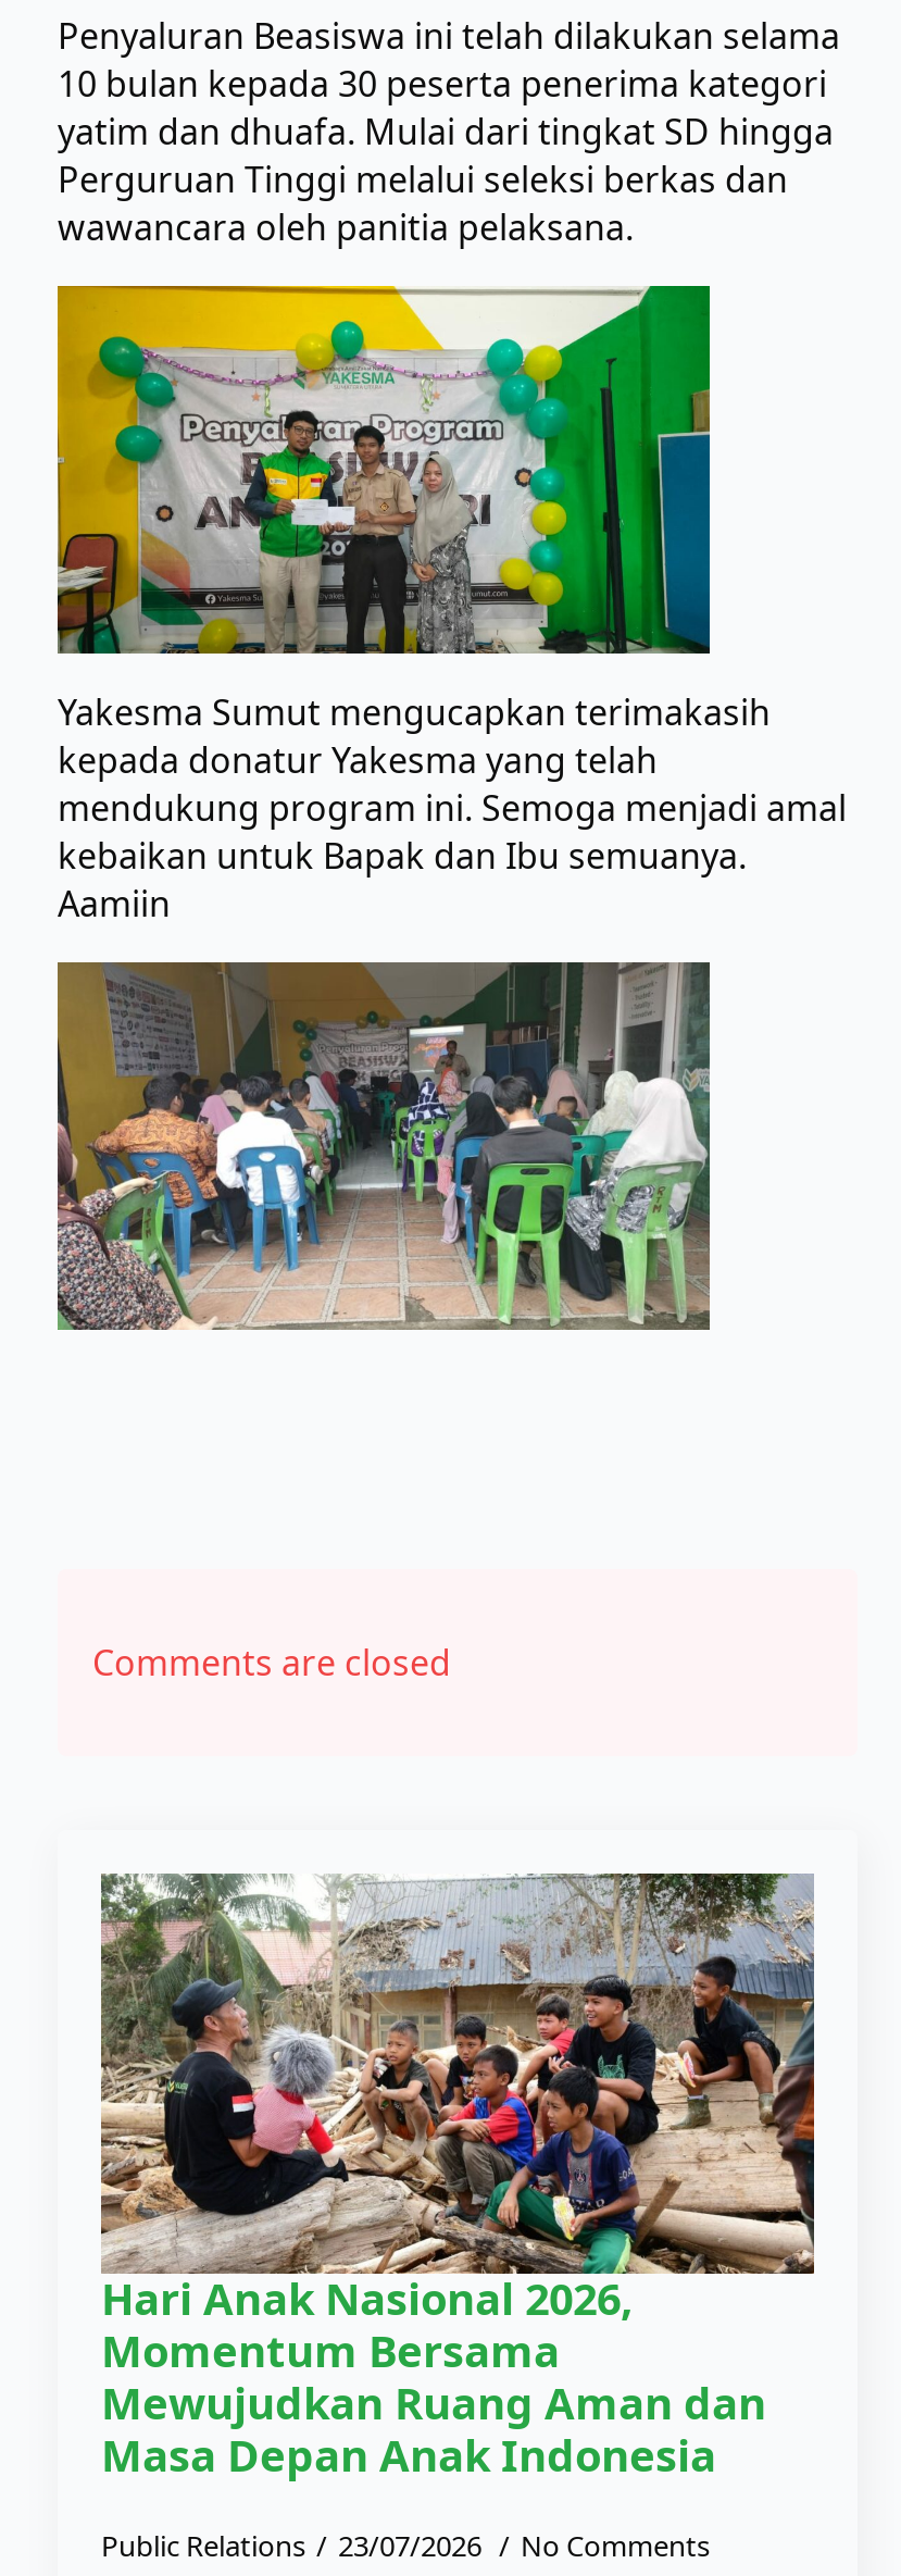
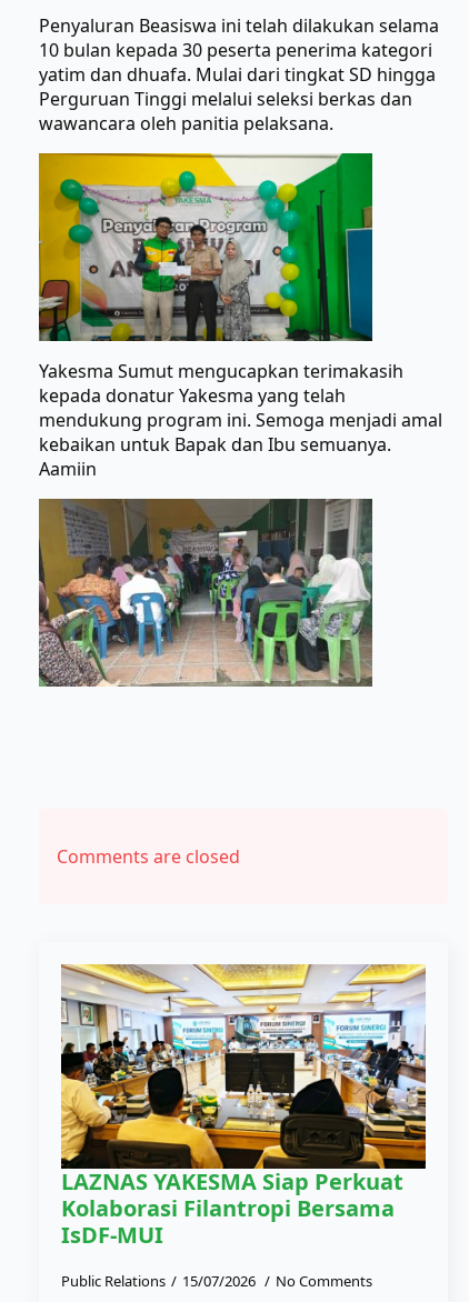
[99,1871,816,2486] [image] | Hari Anak Nasional 2026, | Momentum Bersama | Mewujudkan Ruang Aman dan | Masa Depan Anak Indonesia -> [60,963,427,1250] [image] | LAZNAS YAKESMA Siap Perkuat | Kolaborasi Filantropi Bersama | IsDF-MUI
[101,2527,710,2566] Public Relations 23/07/2026 No Comments -> [61,1271,372,1291] Public Relations 15/07/2026 No Comments

